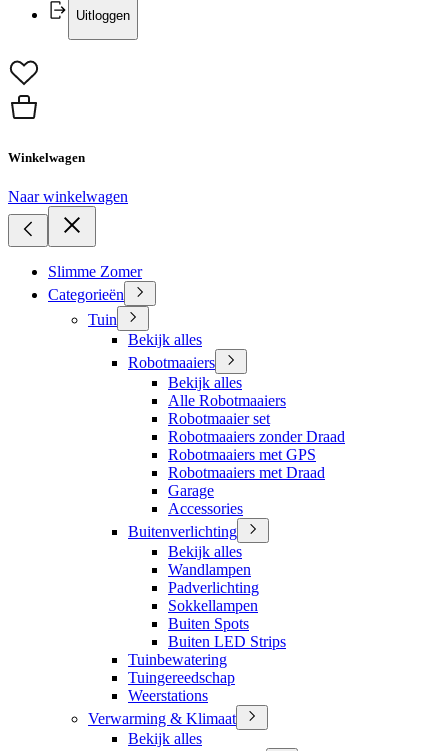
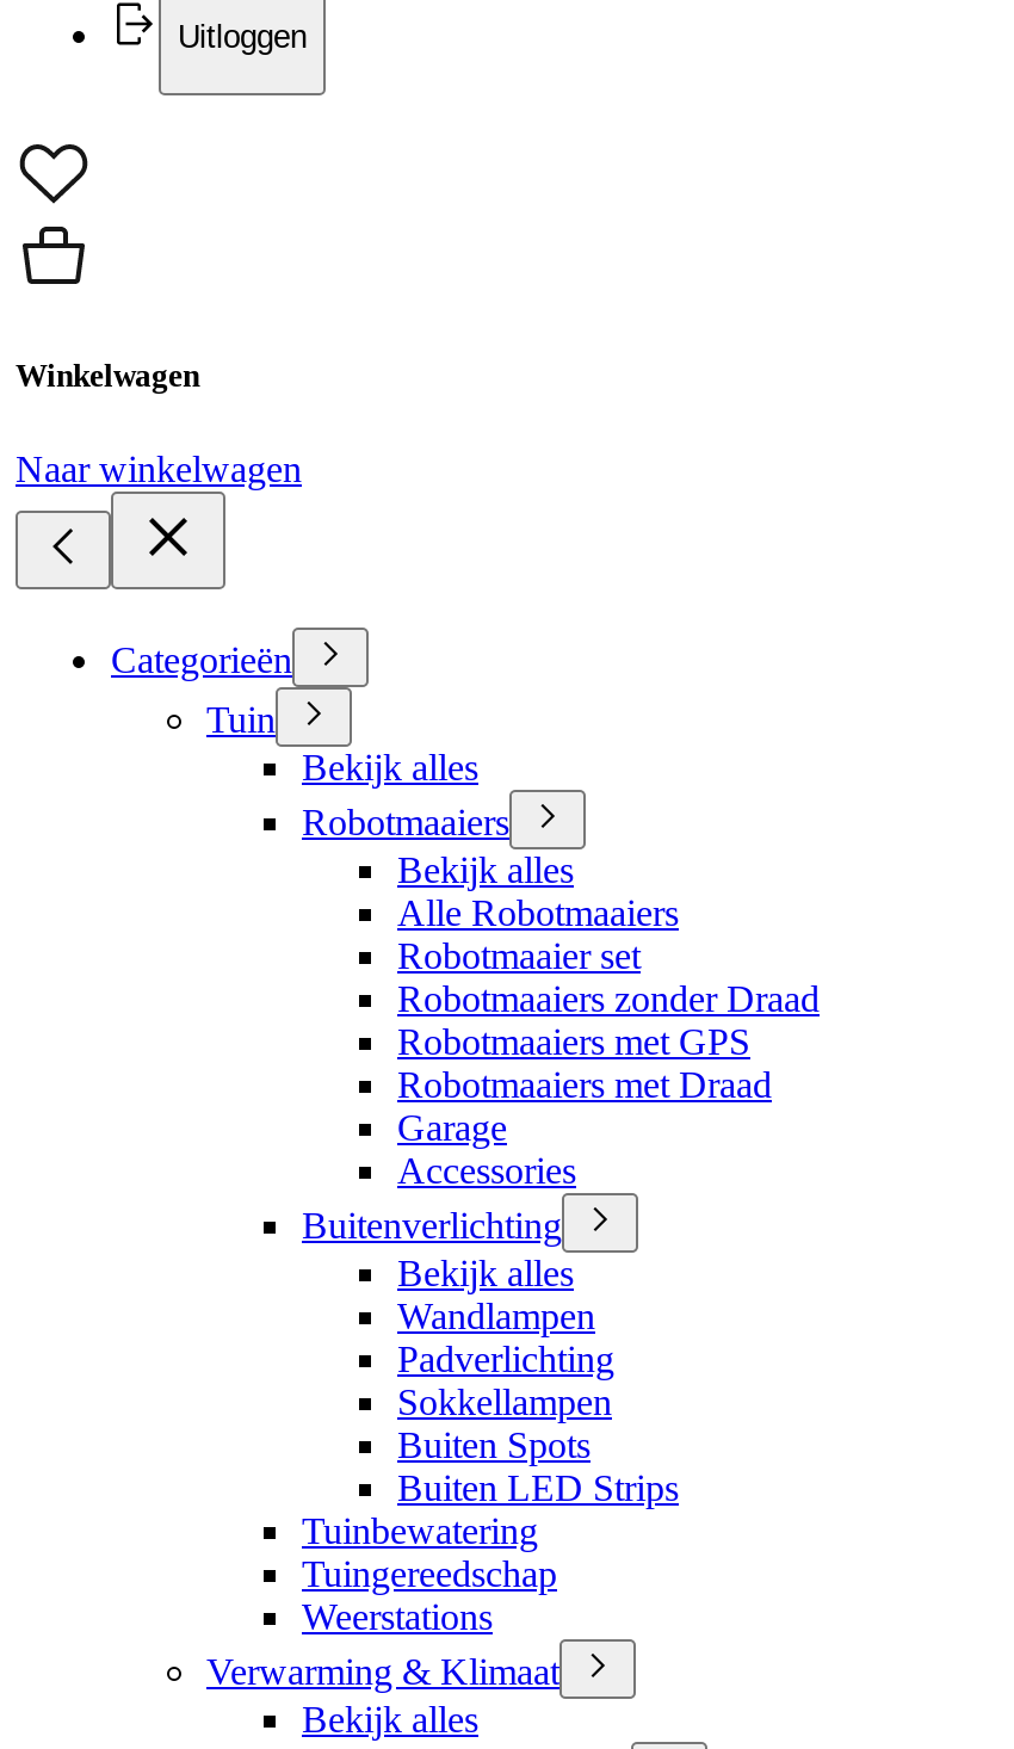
[48,263,142,280] Slimme Zomer -> none

